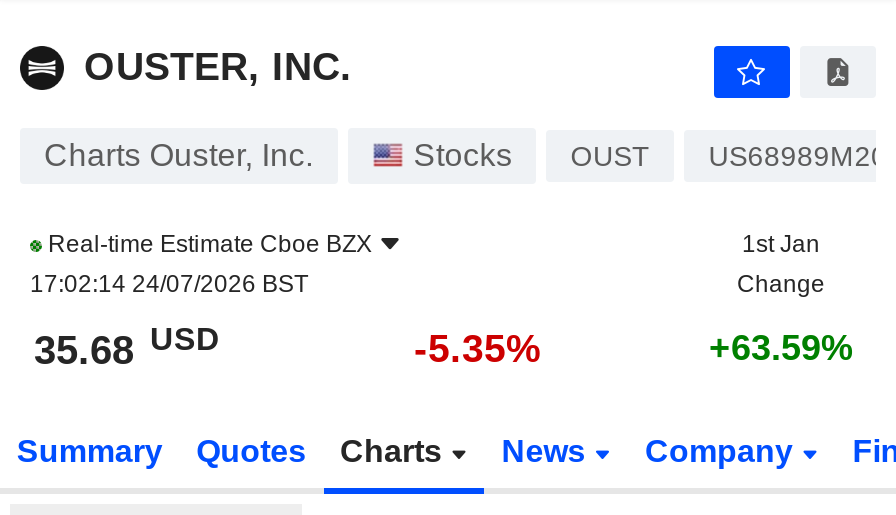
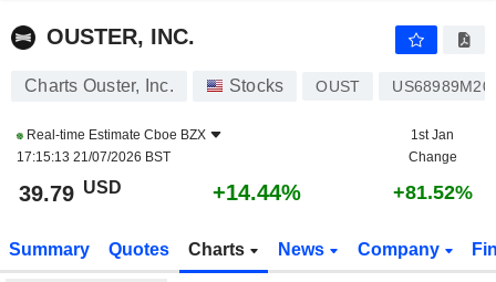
[30,270,308,298] 17:02:14 24/07/2026 BST -> [17,149,170,165] 17:15:13 21/07/2026 BST
[34,321,220,372] 35.68 USD -> [19,177,122,206] 39.79 USD
[414,326,542,370] -5.35% -> [213,180,301,205] +14.44%
[709,328,853,368] +63.59% -> [392,181,472,203] +81.52%

